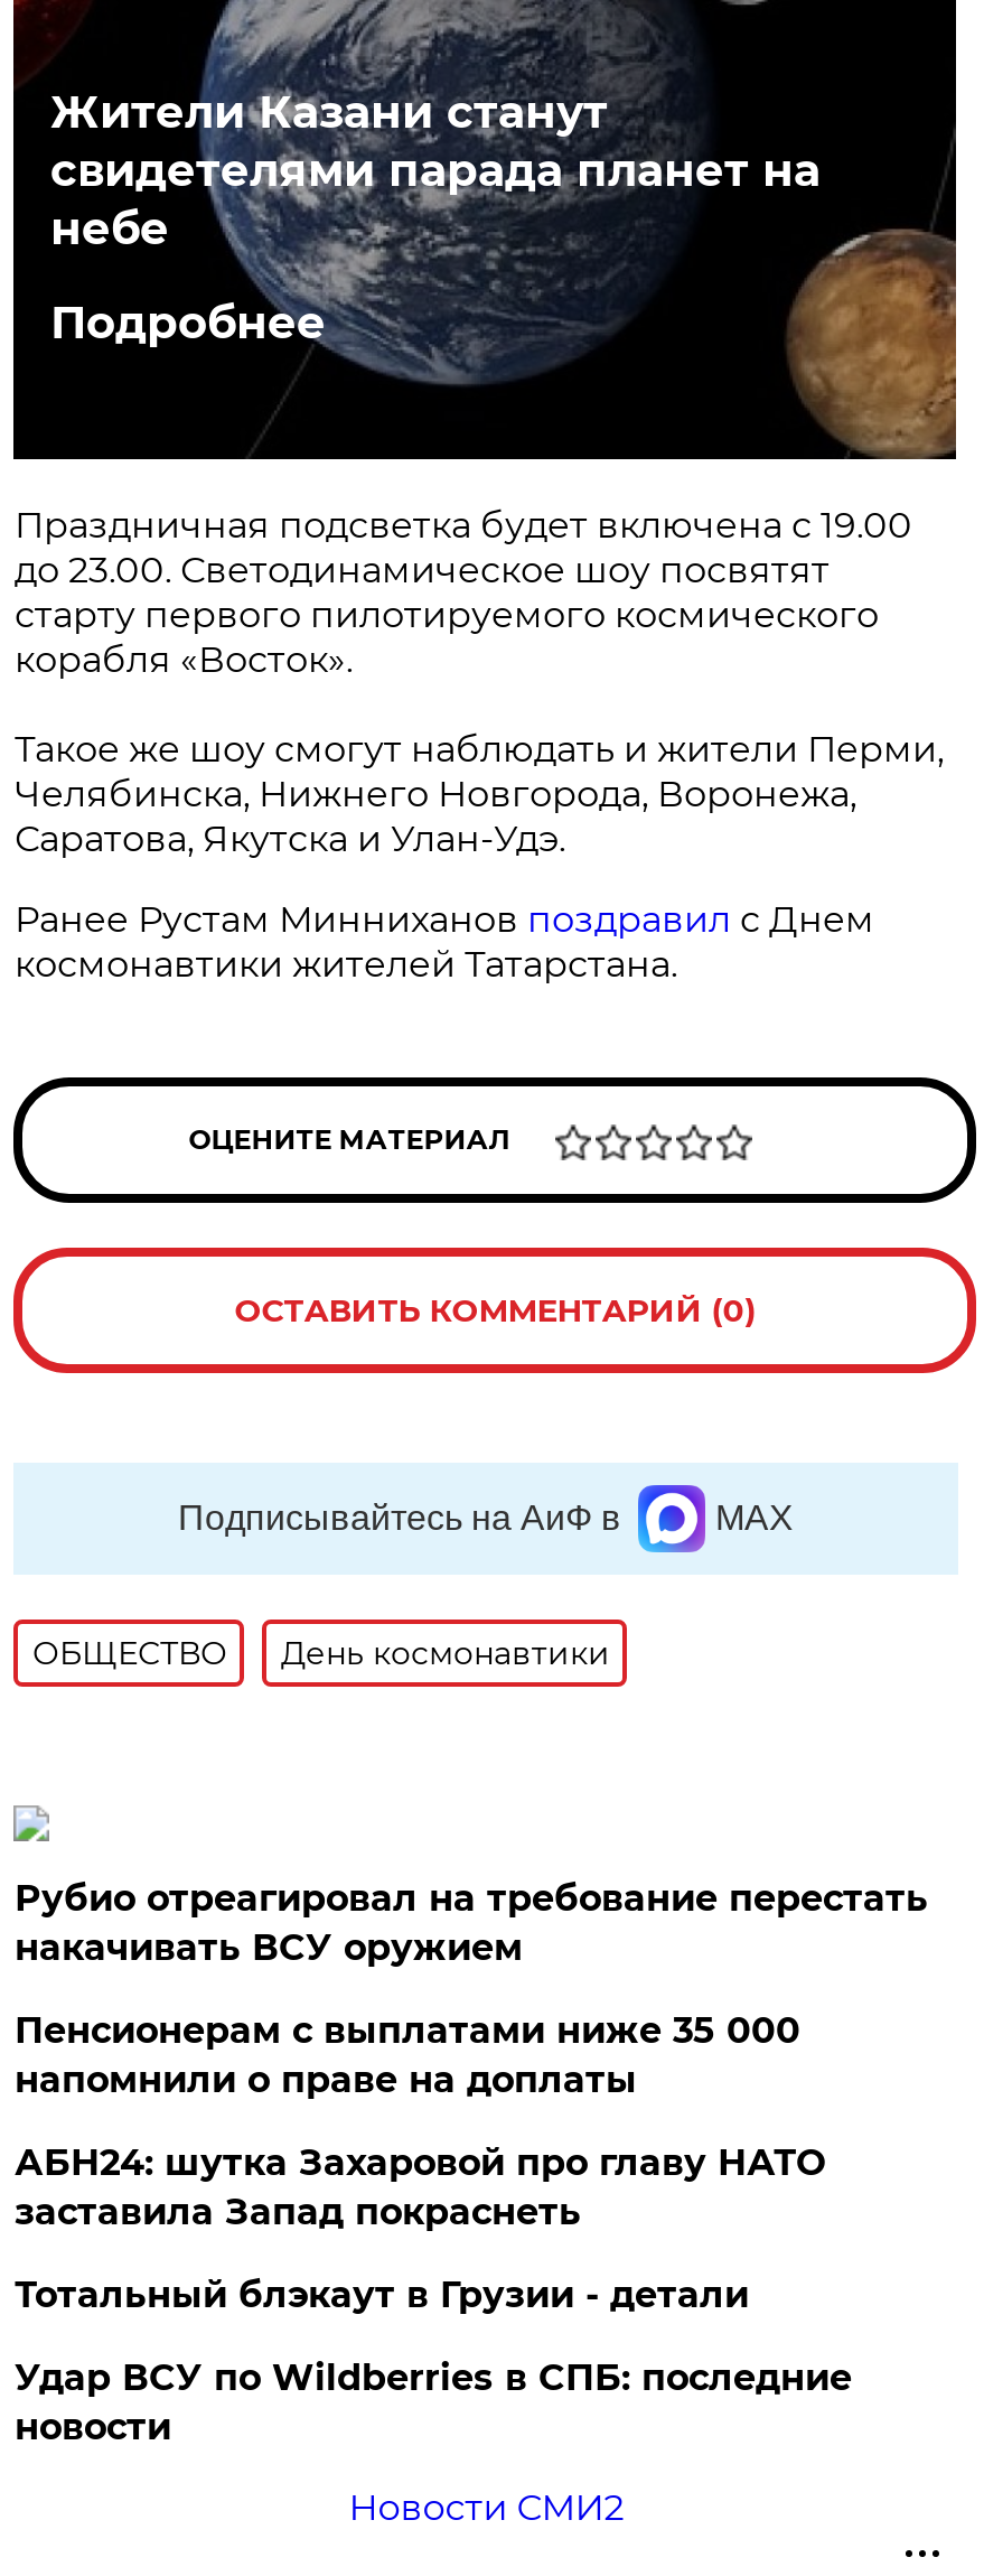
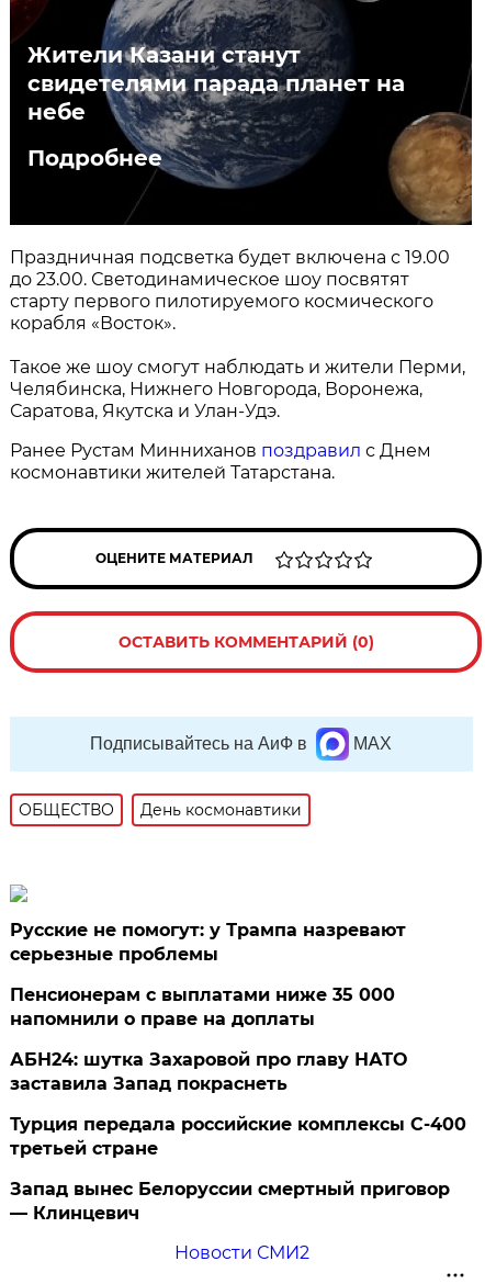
[14,1877,928,1969] Рубио отреагировал на требование перестать | накачивать ВСУ оружием -> [10,920,406,965] Русские не помогут: у Трампа назревают | серьезные проблемы
[14,2274,749,2316] Тотальный блэкаут в Грузии - детали -> [10,1114,467,1159] Турция передала российские комплексы С-400 | третьей стране
[14,2356,852,2448] Удар ВСУ по Wildberries в СПБ: последние | новости -> [10,1179,450,1224] Запад вынес Белоруссии смертный приговор | — Клинцевич

